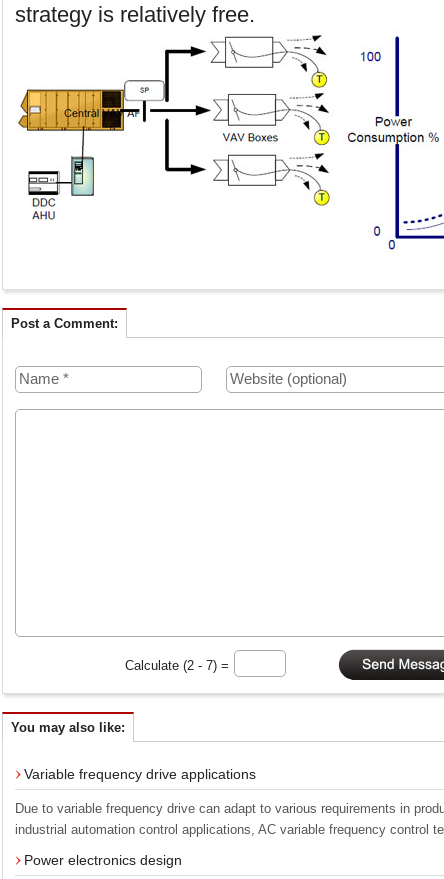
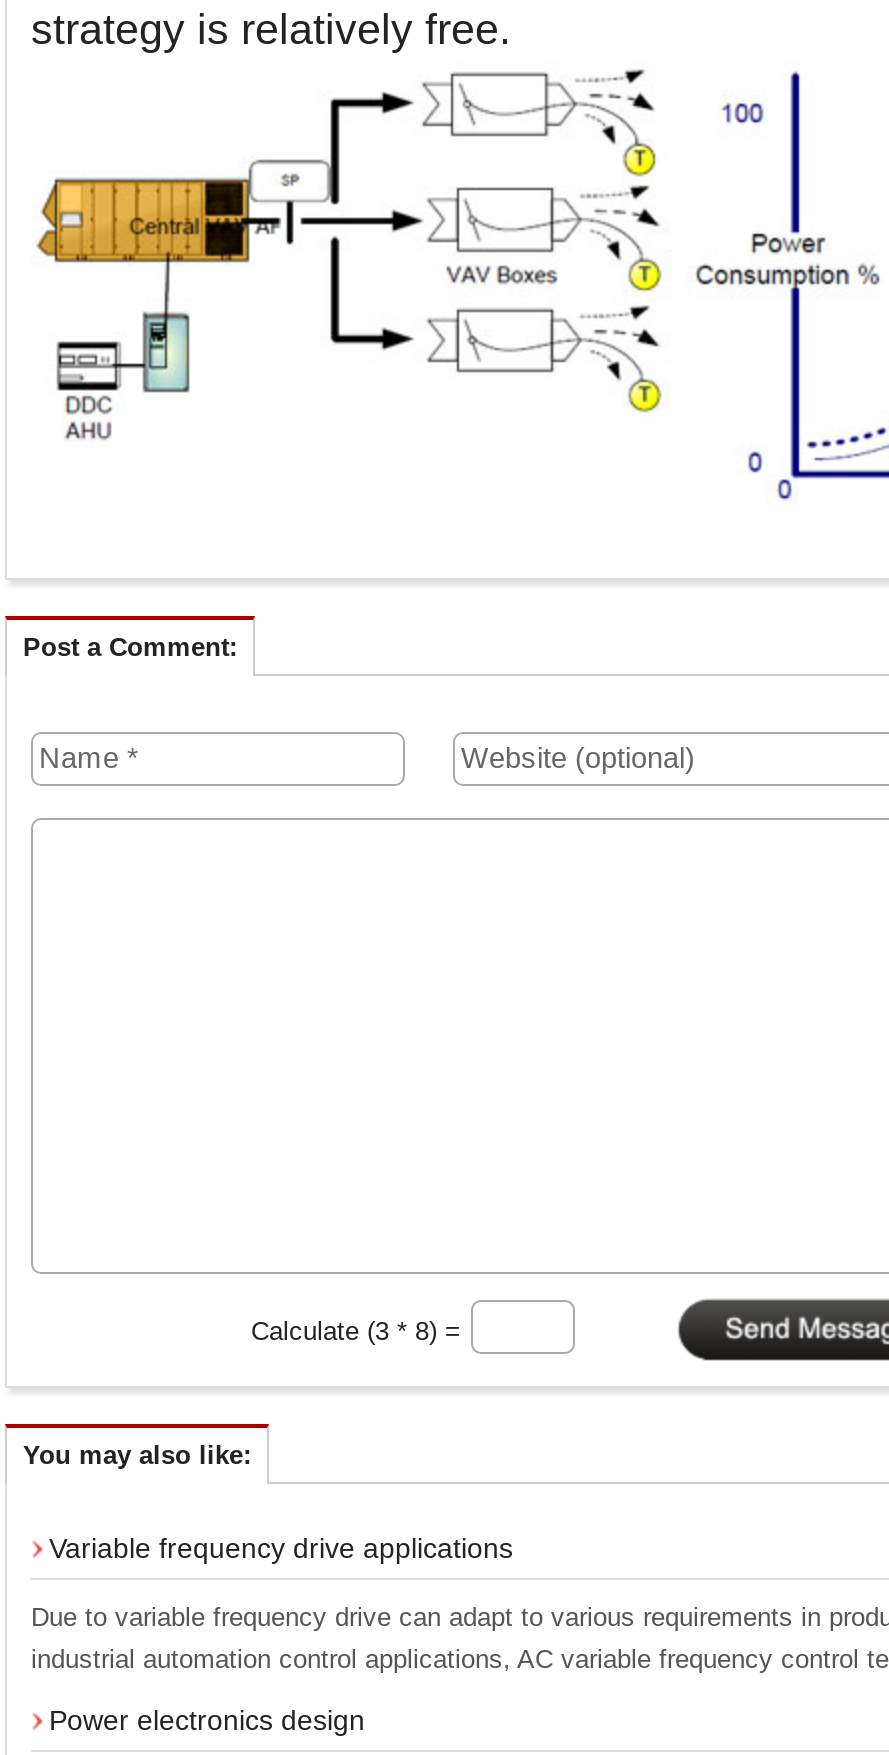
[125,658,229,673] Calculate (2 - 7) = -> [251,1316,461,1346] Calculate (3 * 8) =

